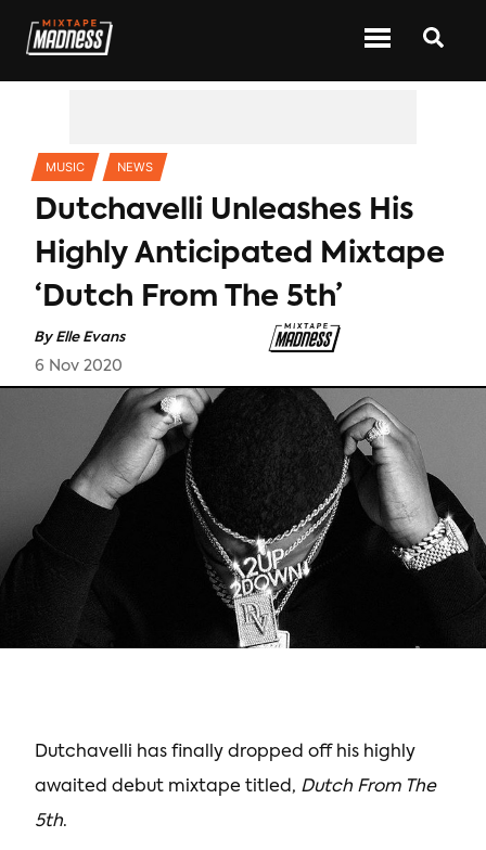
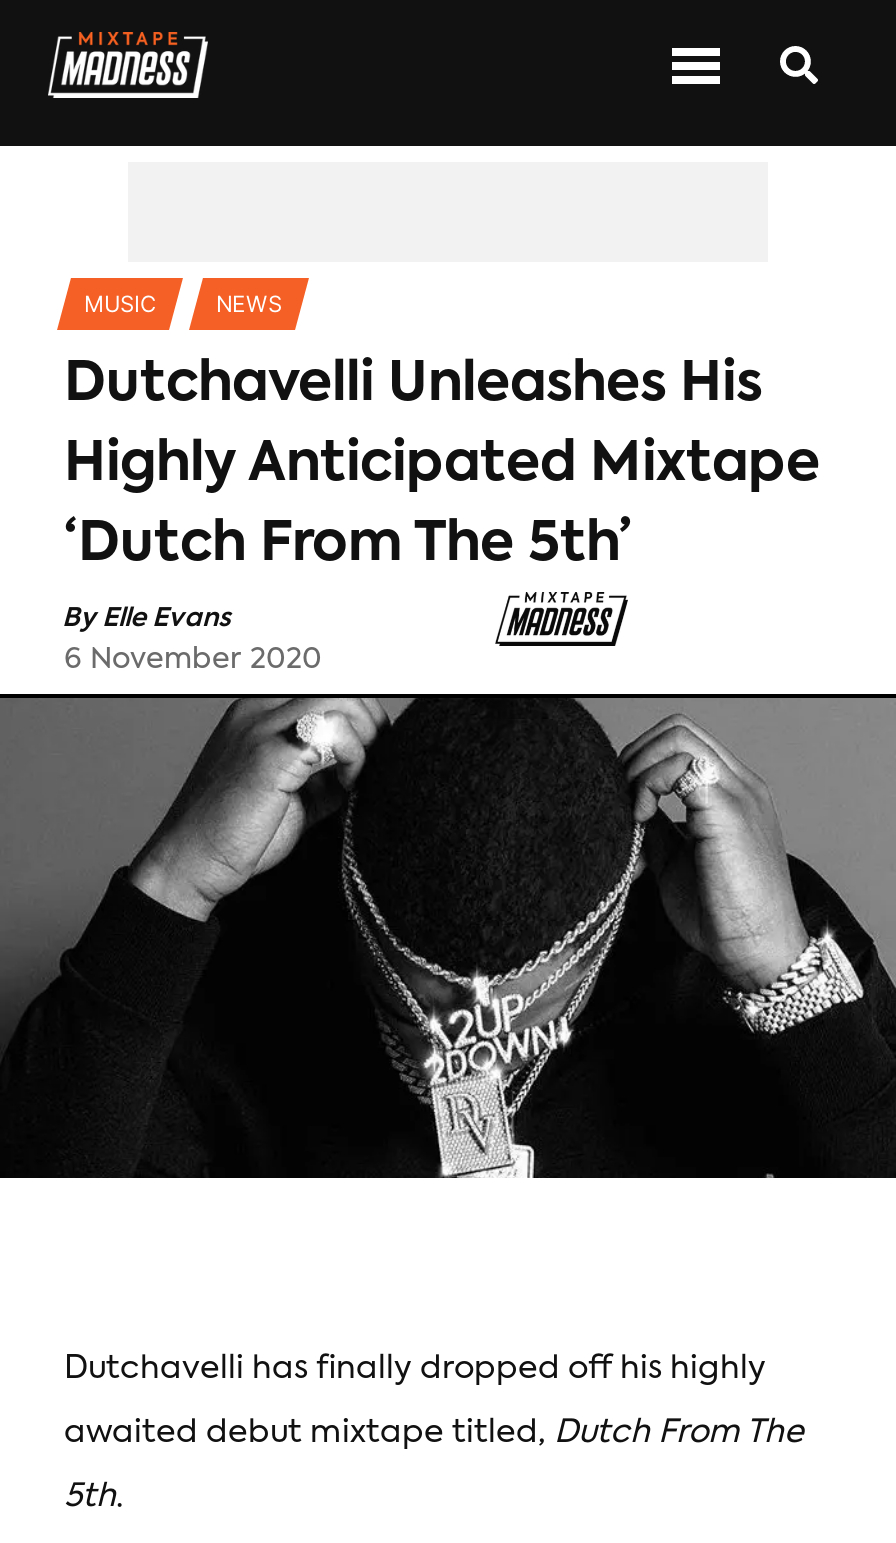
[35,359,123,375] 6 Nov 2020 -> [64,647,322,675] 6 November 2020

